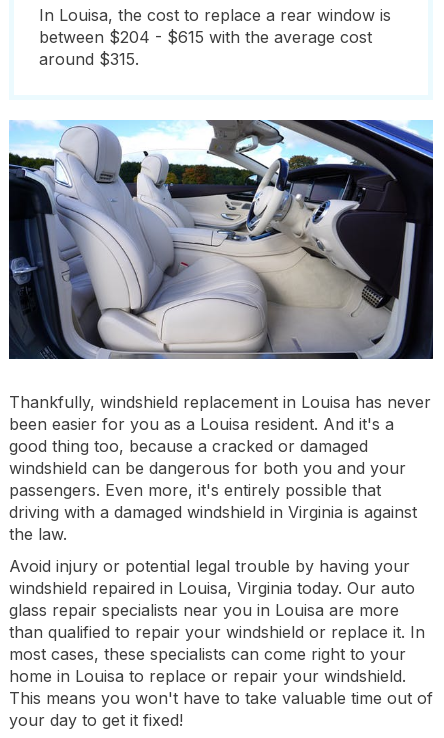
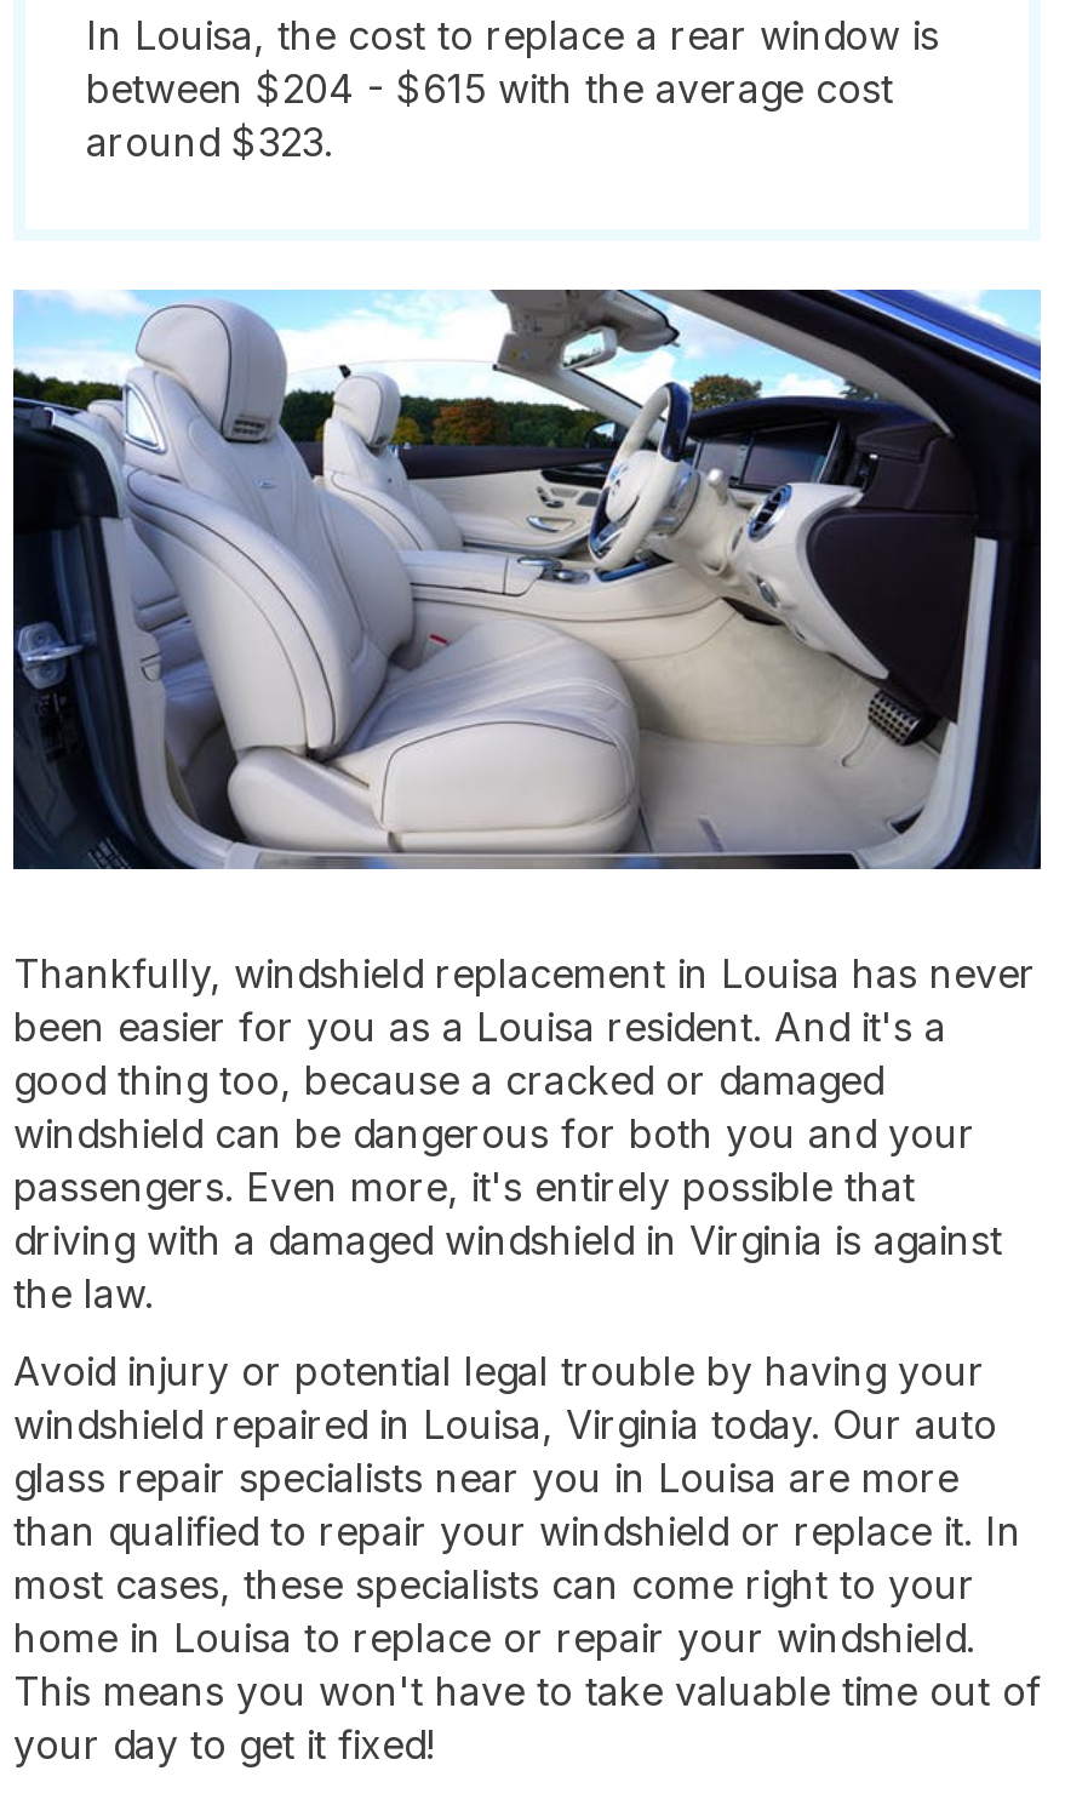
[39,49,139,69] around $315. -> [86,118,333,166] around $323.

